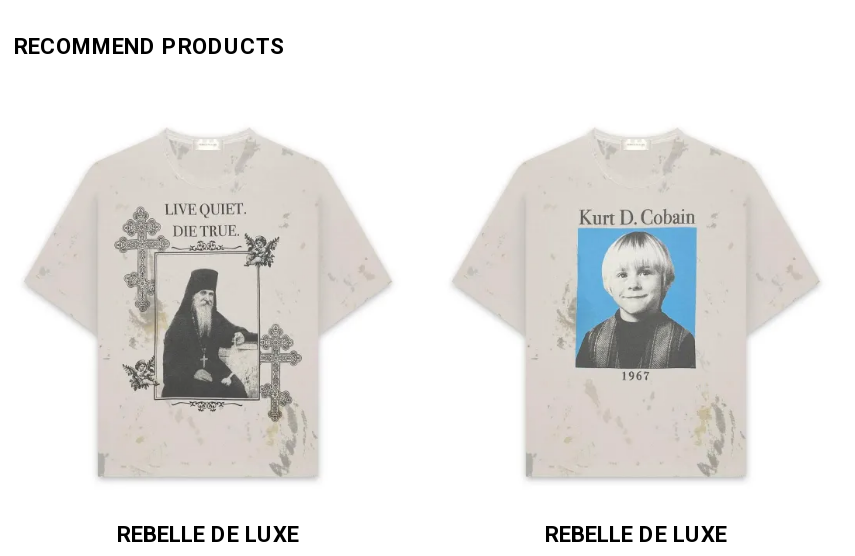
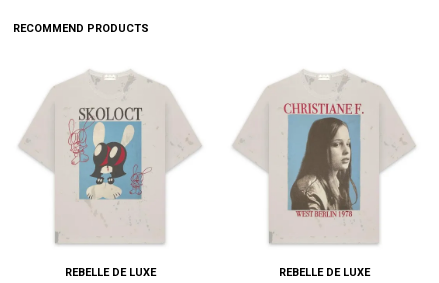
[114,204,304,476] [image] -> [64,107,156,242] [image]
[556,198,734,476] [image] -> [283,102,368,242] [image]

